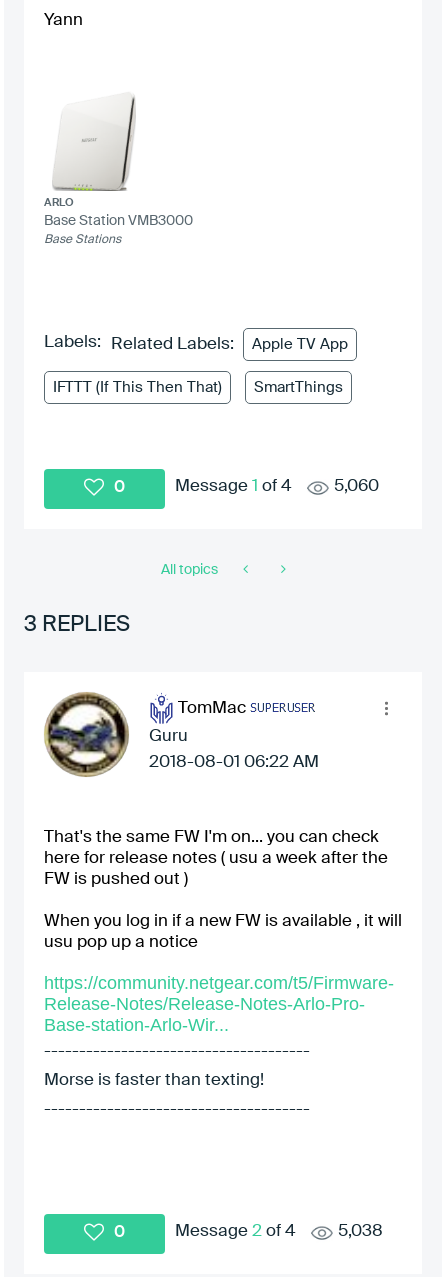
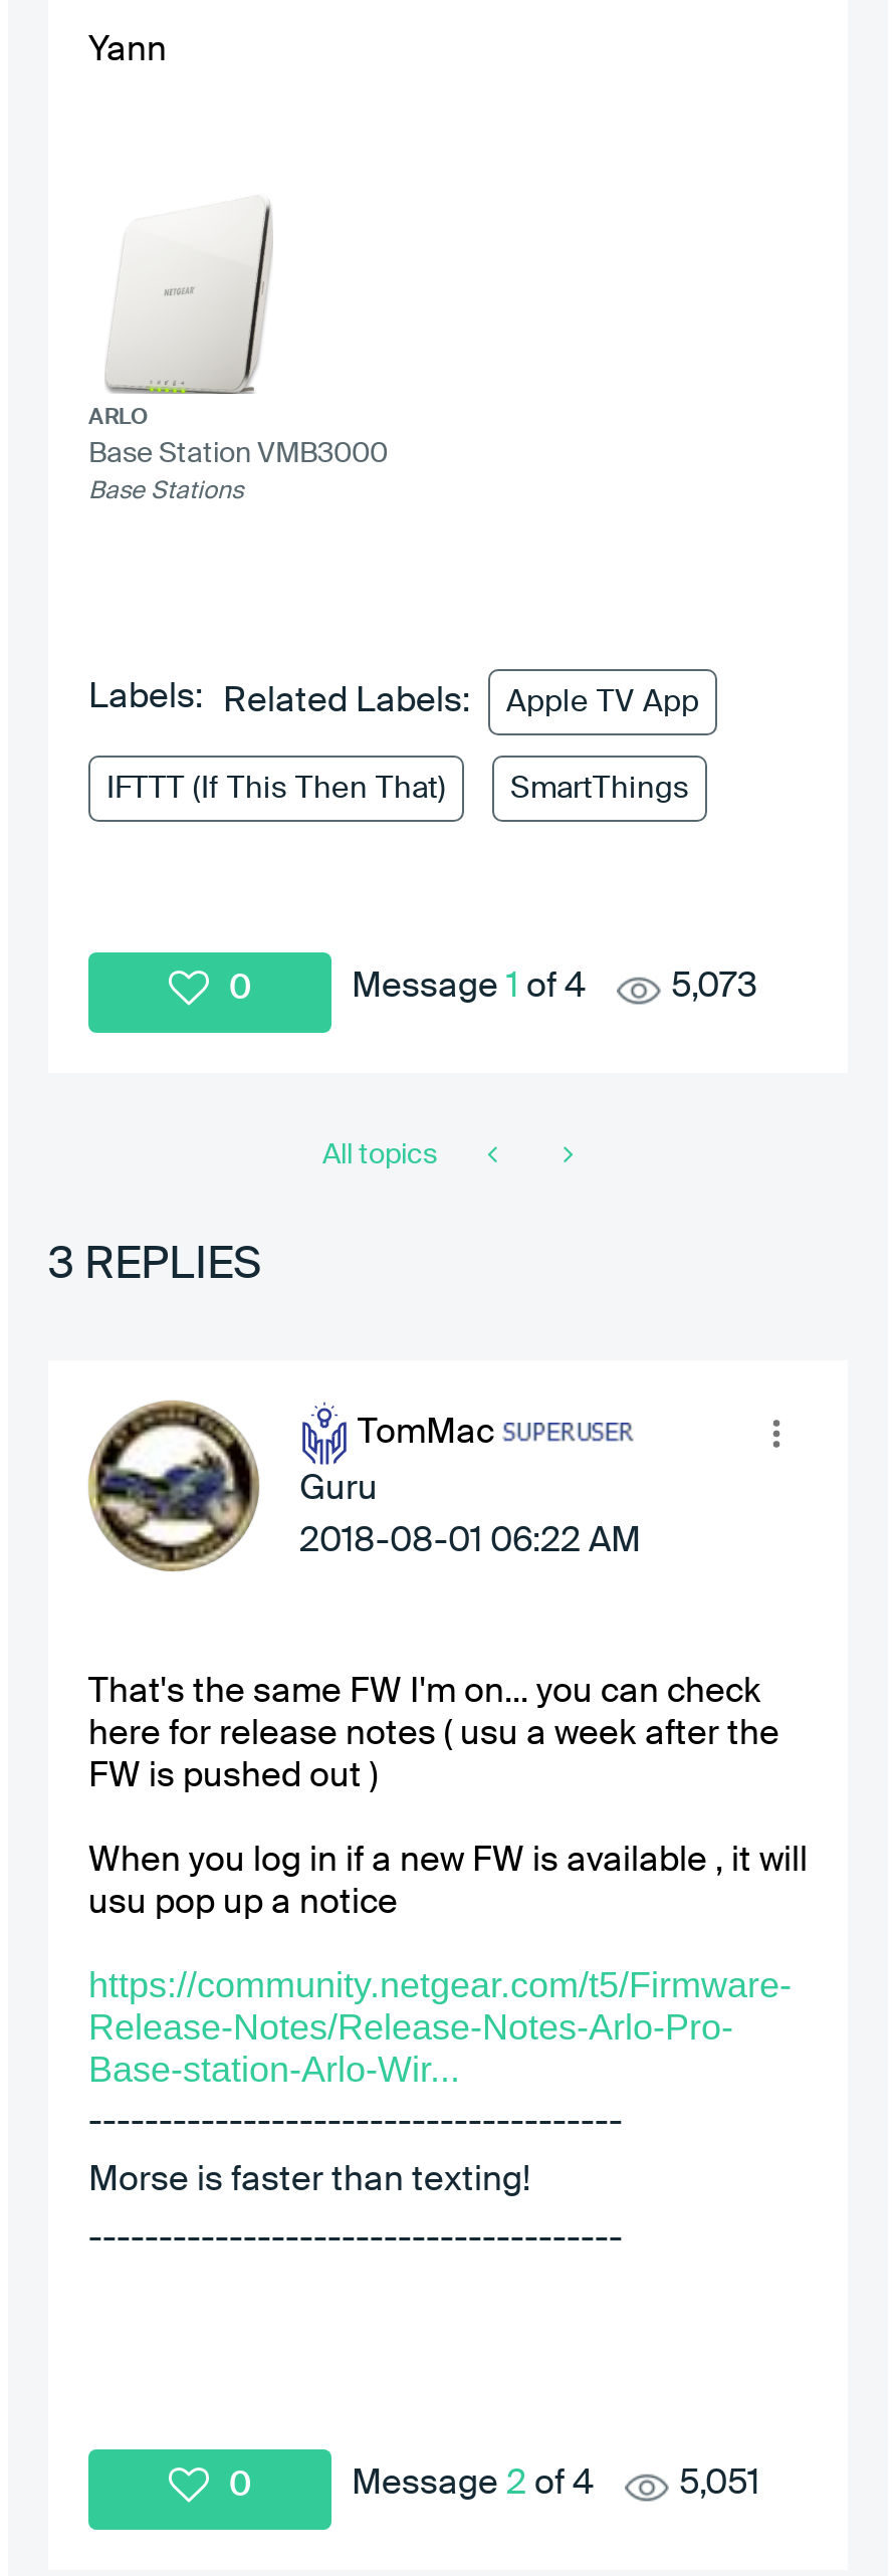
[334,478,379,495] 5,060 -> [671,971,757,1005] 5,073
[338,1223,383,1240] 5,038 -> [679,2467,759,2502] 5,051

